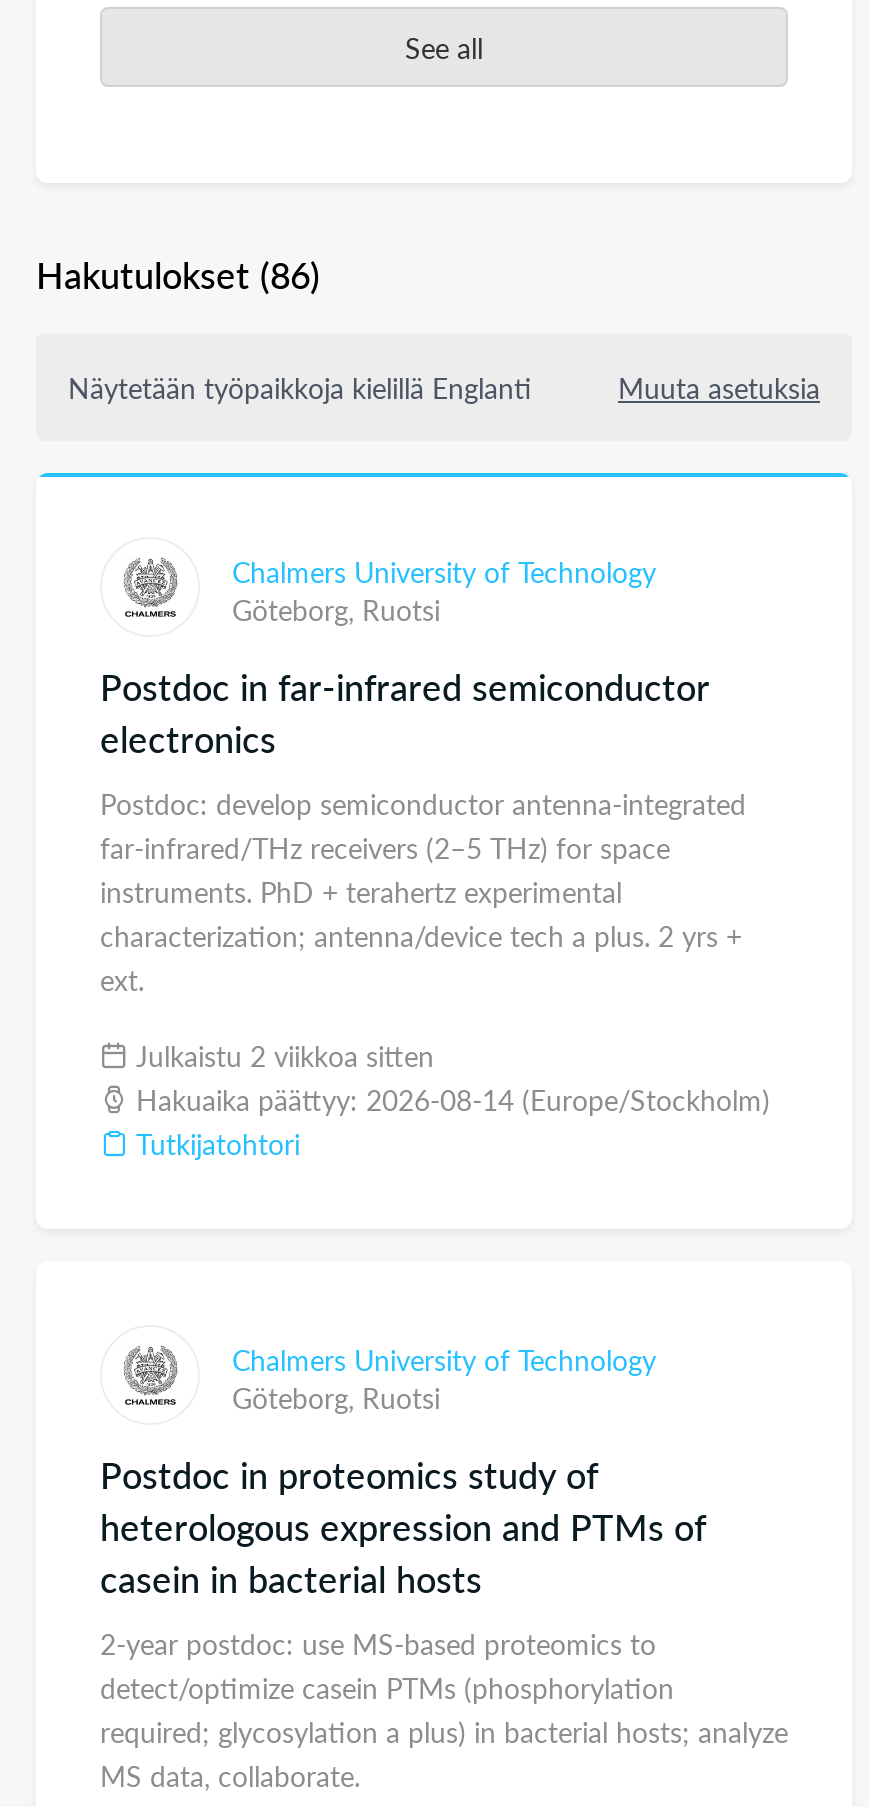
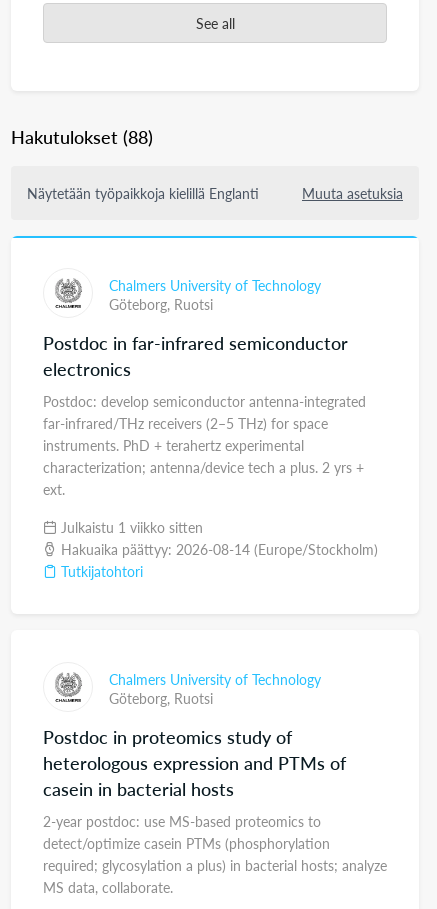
[36,249,320,299] Hakutulokset (86) -> [11,124,153,149] Hakutulokset (88)
[128,1035,434,1075] Julkaistu 2 viikkoa sitten -> [57,517,203,537] Julkaistu 1 viikko sitten

